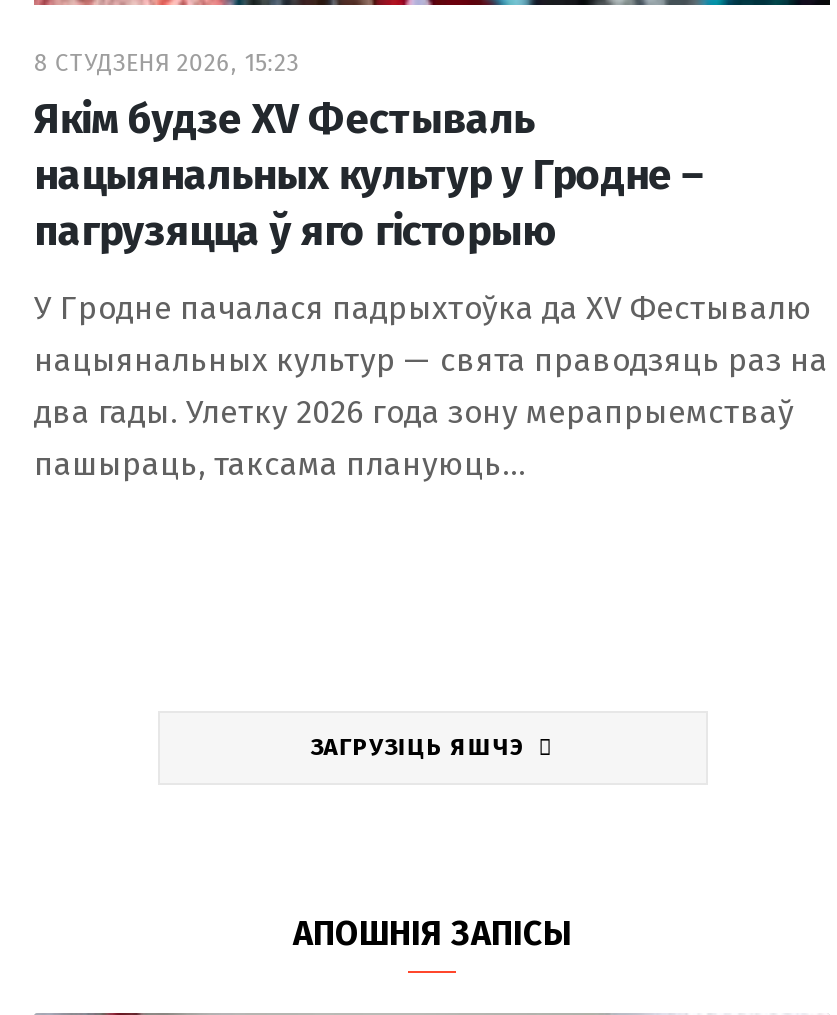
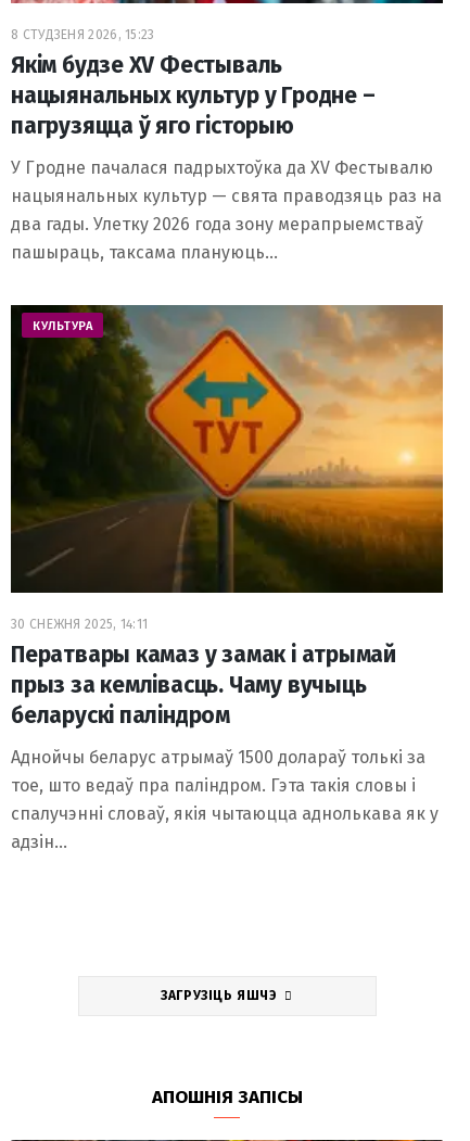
none -> [10,304,444,594] [image] | КУЛЬТУРА
none -> [11,617,439,853] 30 СНЕЖНЯ 2025, 14:11 | Ператвары камаз у замак і атрымай | прыз за кемлівасць. Чаму вучыць | беларускі паліндром | Аднойчы беларус атрымаў 1500 долараў толькі за | тое, што ведаў пра паліндром. Гэта такія словы і | спалучэнні словаў, якія чытаюцца аднолькава як у | адзін…

